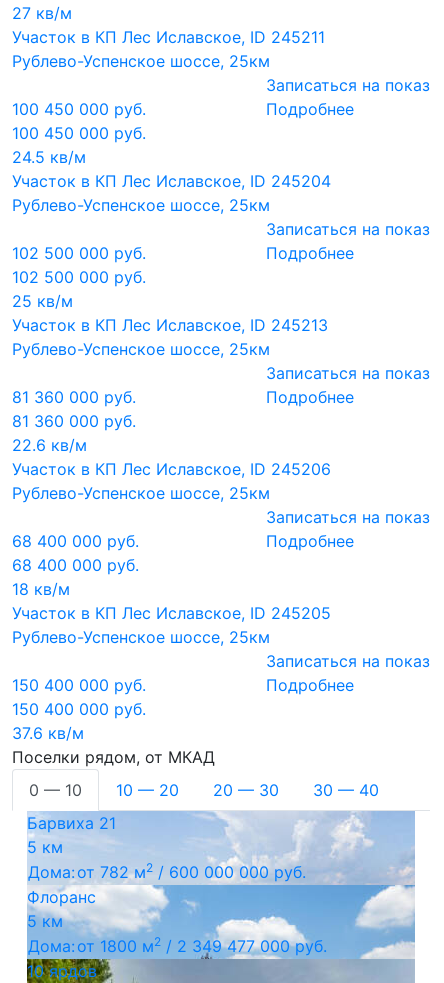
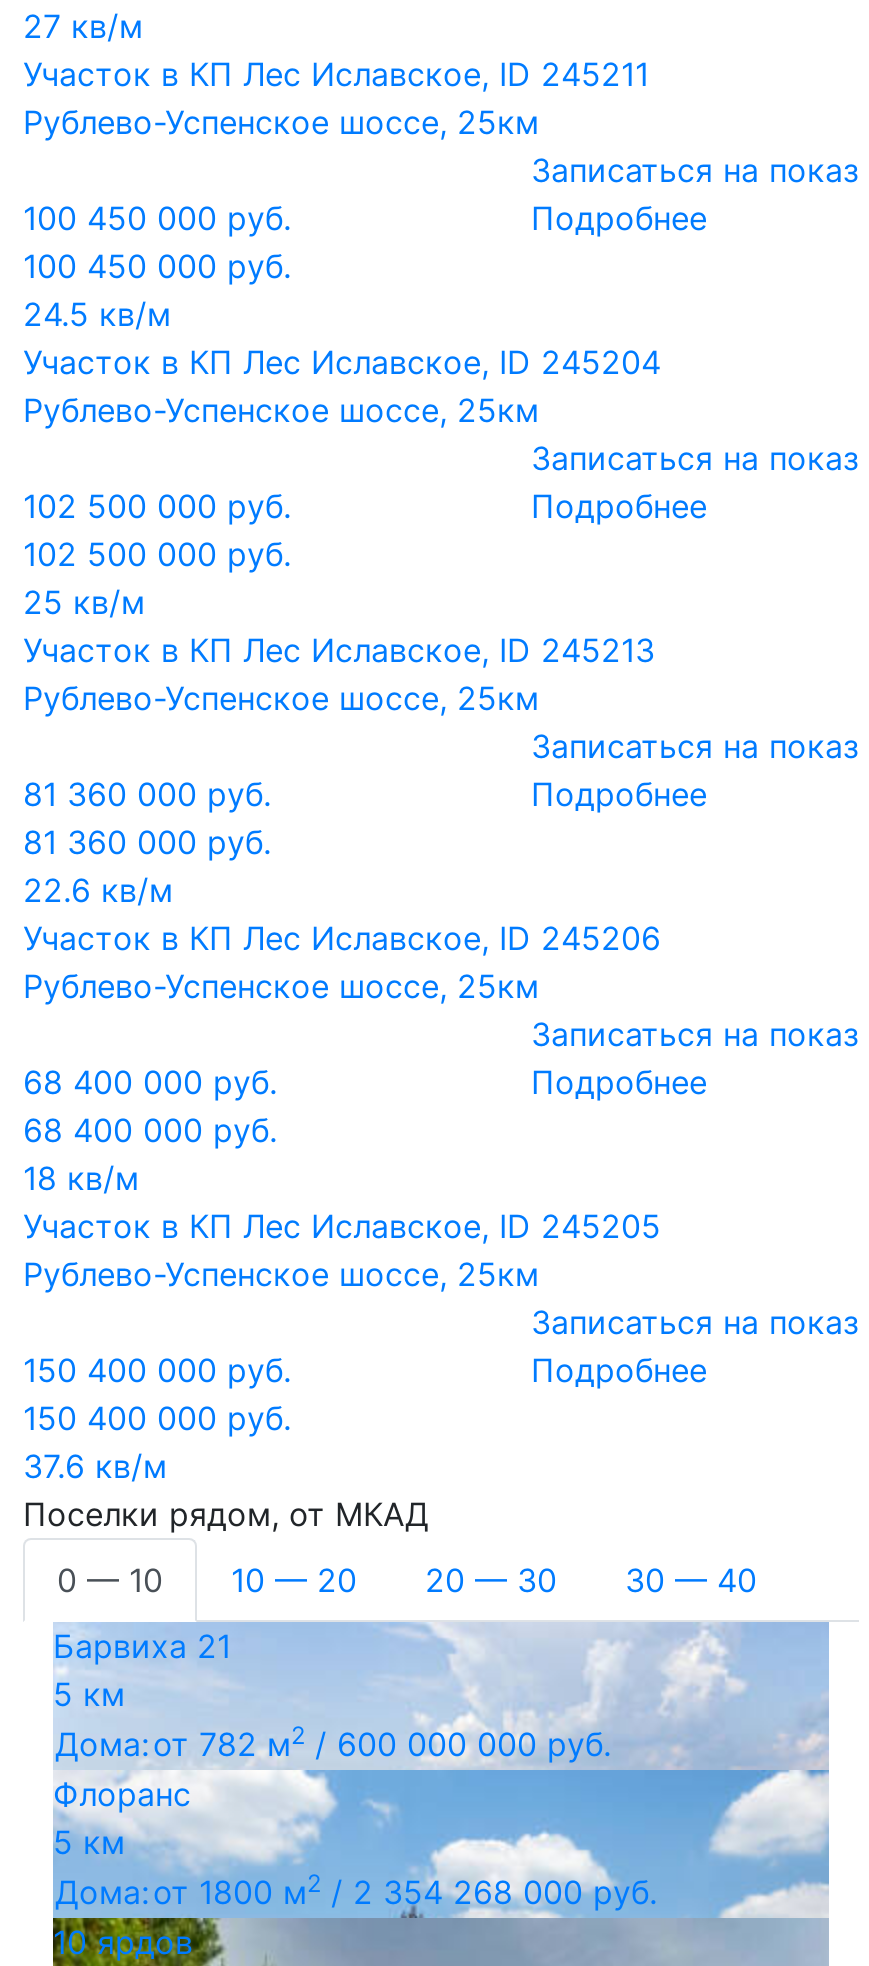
[28,934,327,956] Дома: от 1800 м2 / 2 349 477 000 руб. -> [55,1868,657,1912] Дома: от 1800 м2 / 2 354 268 000 руб.

